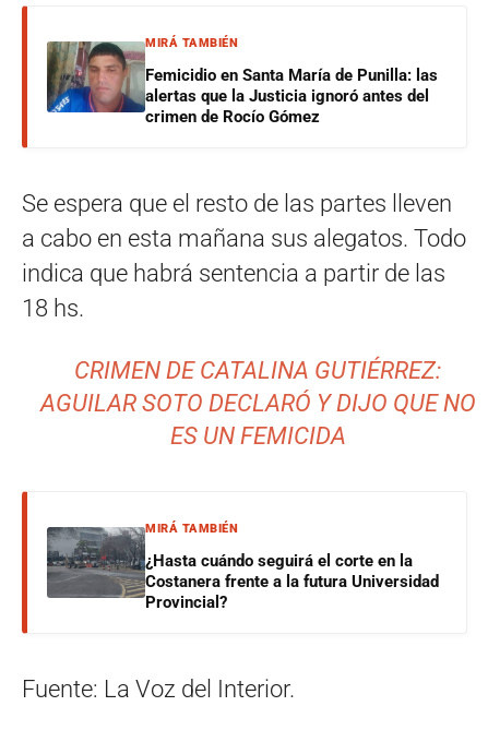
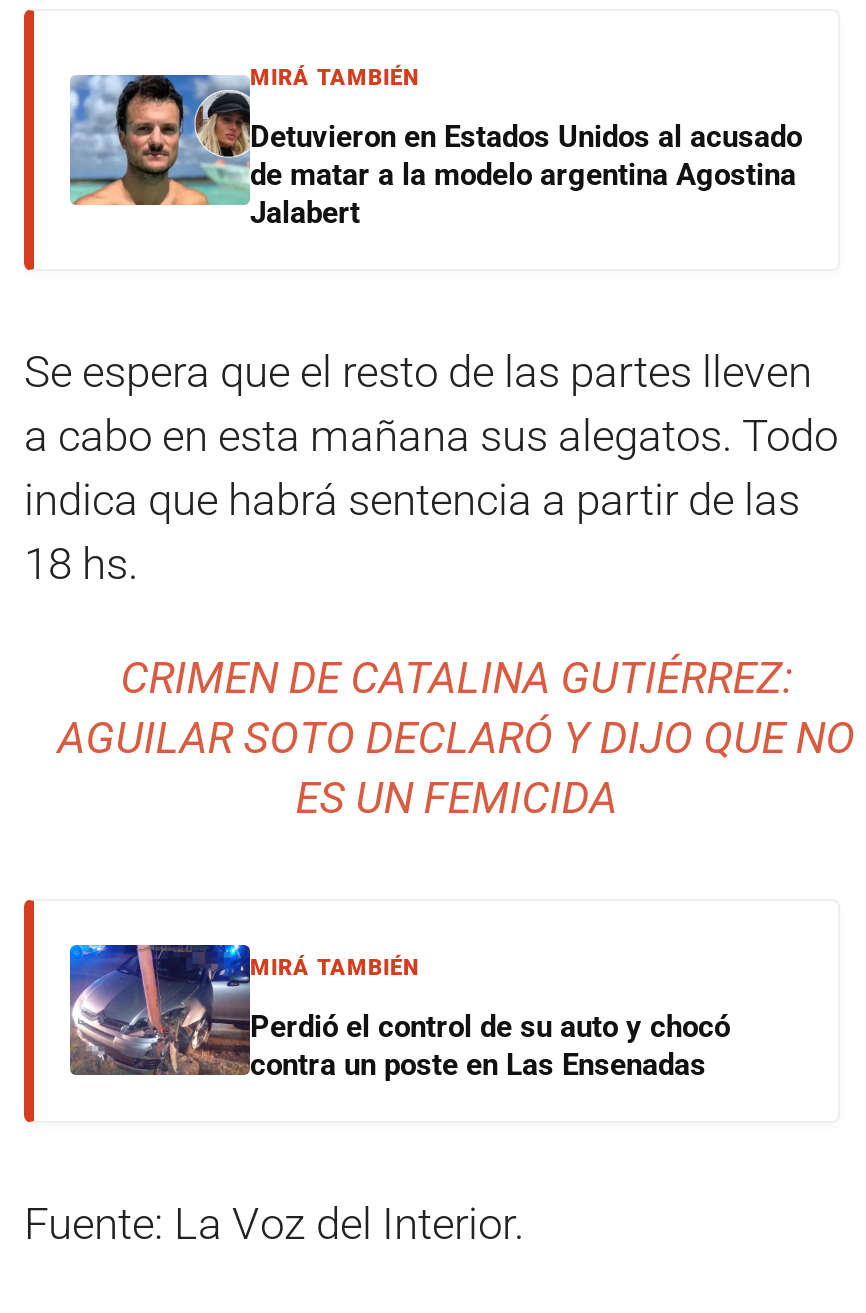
[46,40,438,126] [image] | Femicidio en Santa María de Punilla: las | alertas que la Justicia ignoró antes del | crimen de Rocío Gómez -> [68,73,802,230] [image] | Detuvieron en Estados Unidos al acusado | de matar a la modelo argentina Agostina | Jalabert
[46,516,439,612] [image] | ¿Hasta cuándo seguirá el corte en la | Costanera frente a la futura Universidad | Provincial? -> [68,943,730,1082] [image] | Perdió el control de su auto y chocó | contra un poste en Las Ensenadas

